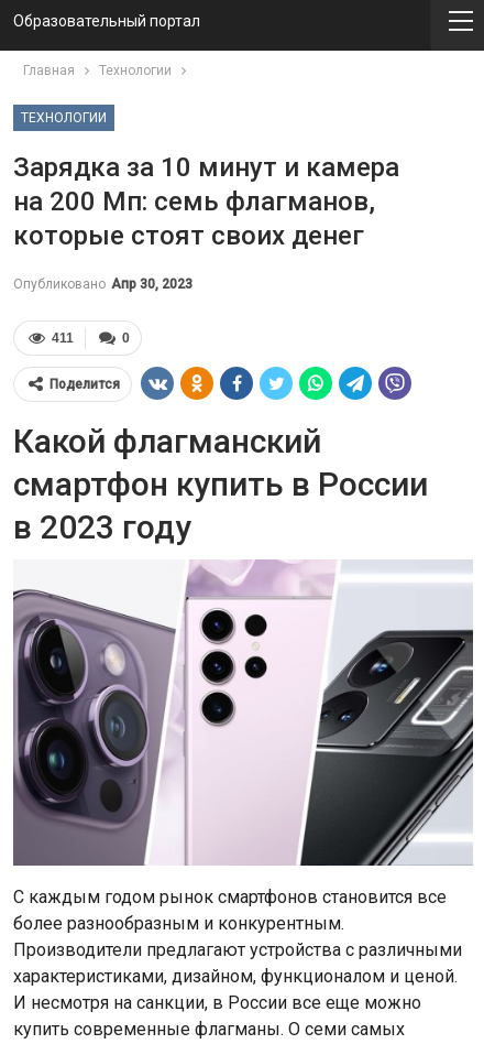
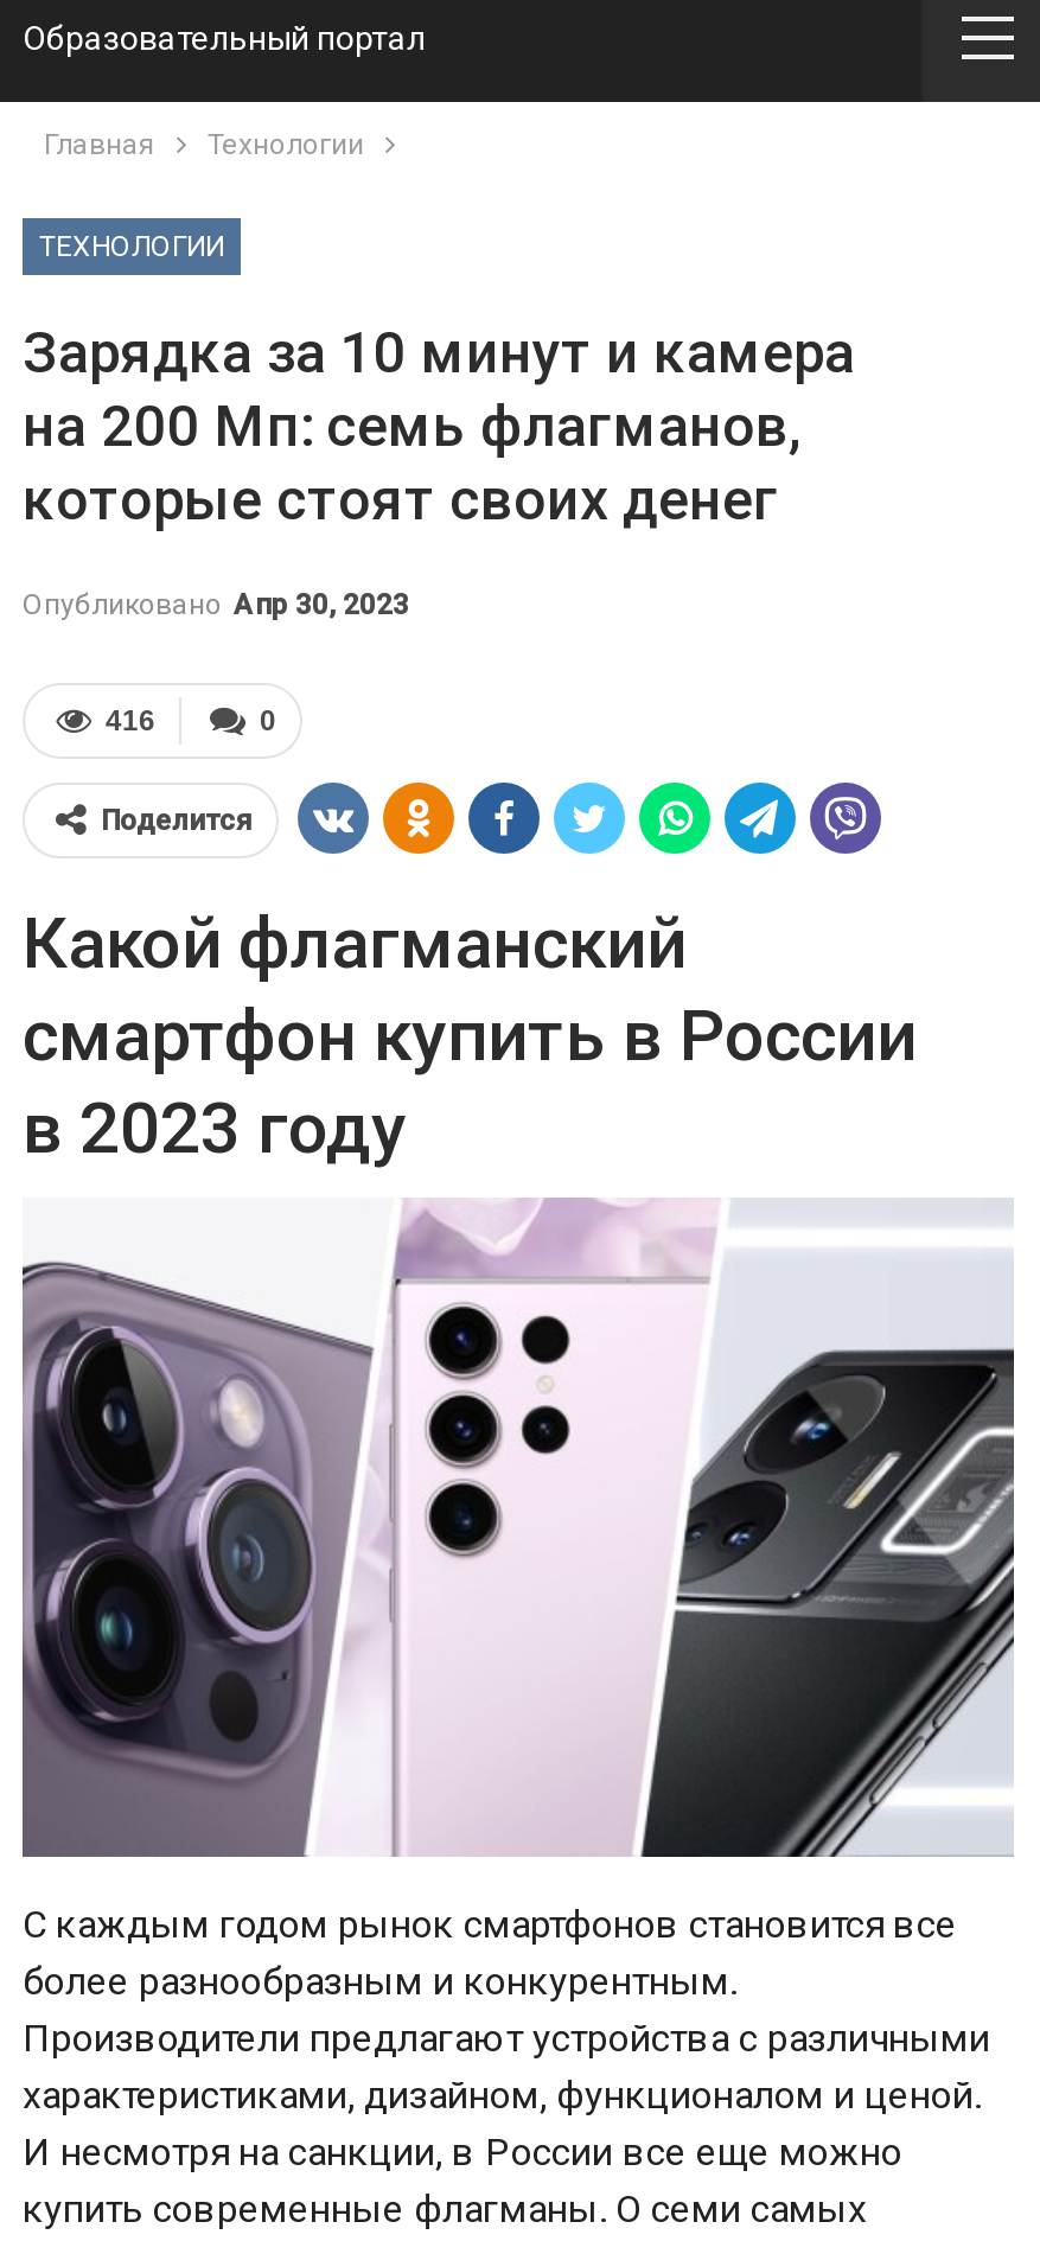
[52,330,74,346] 411 -> [106,704,155,738] 416

